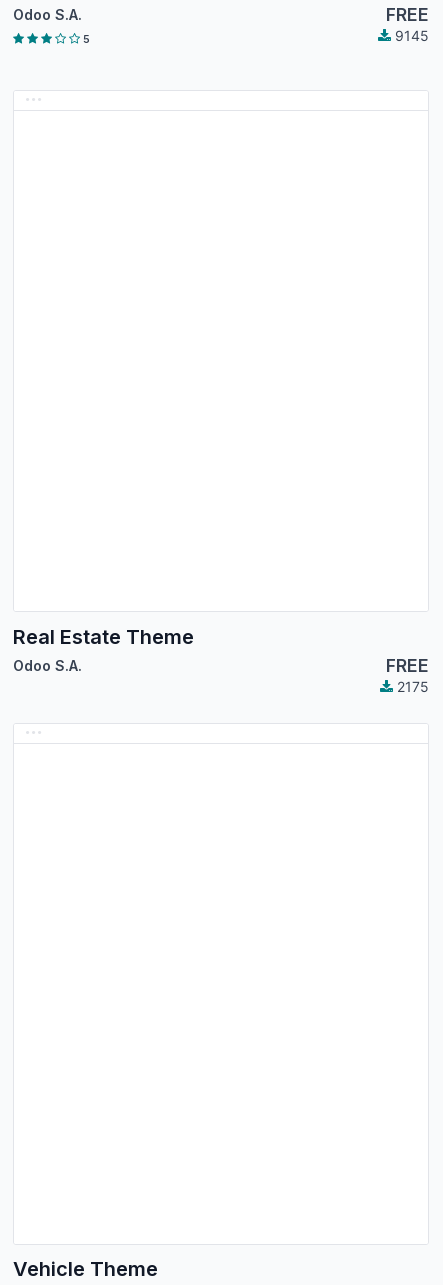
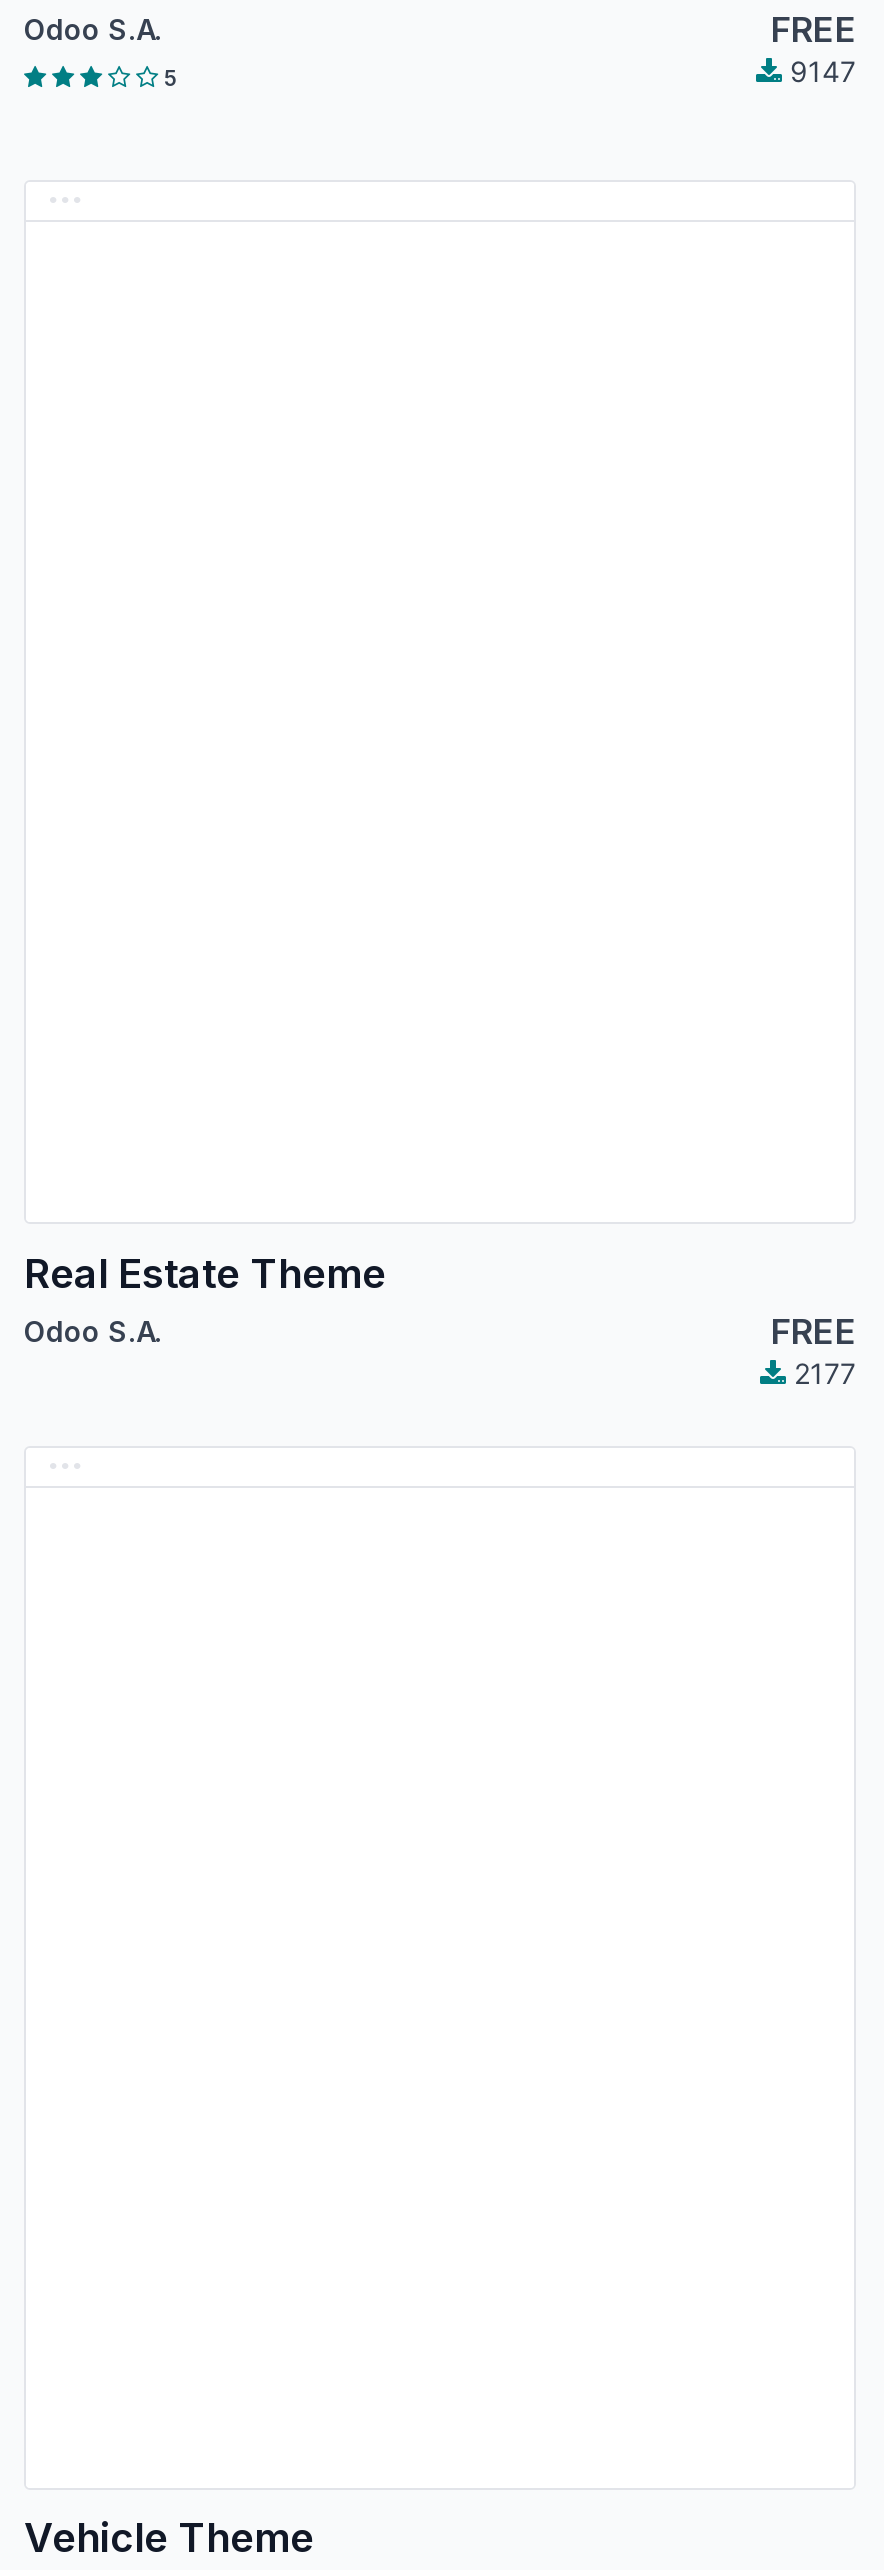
[391,27,429,44] 9145 -> [782,53,856,87] 9147
[393,678,429,695] 2175 -> [786,1356,856,1390] 2177

